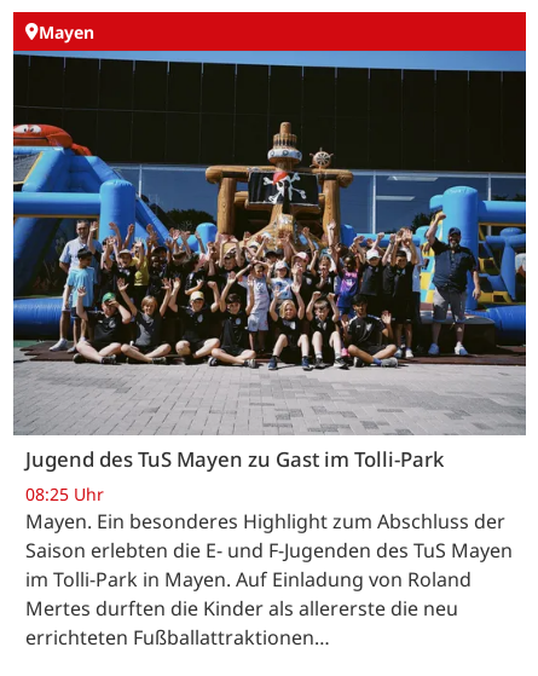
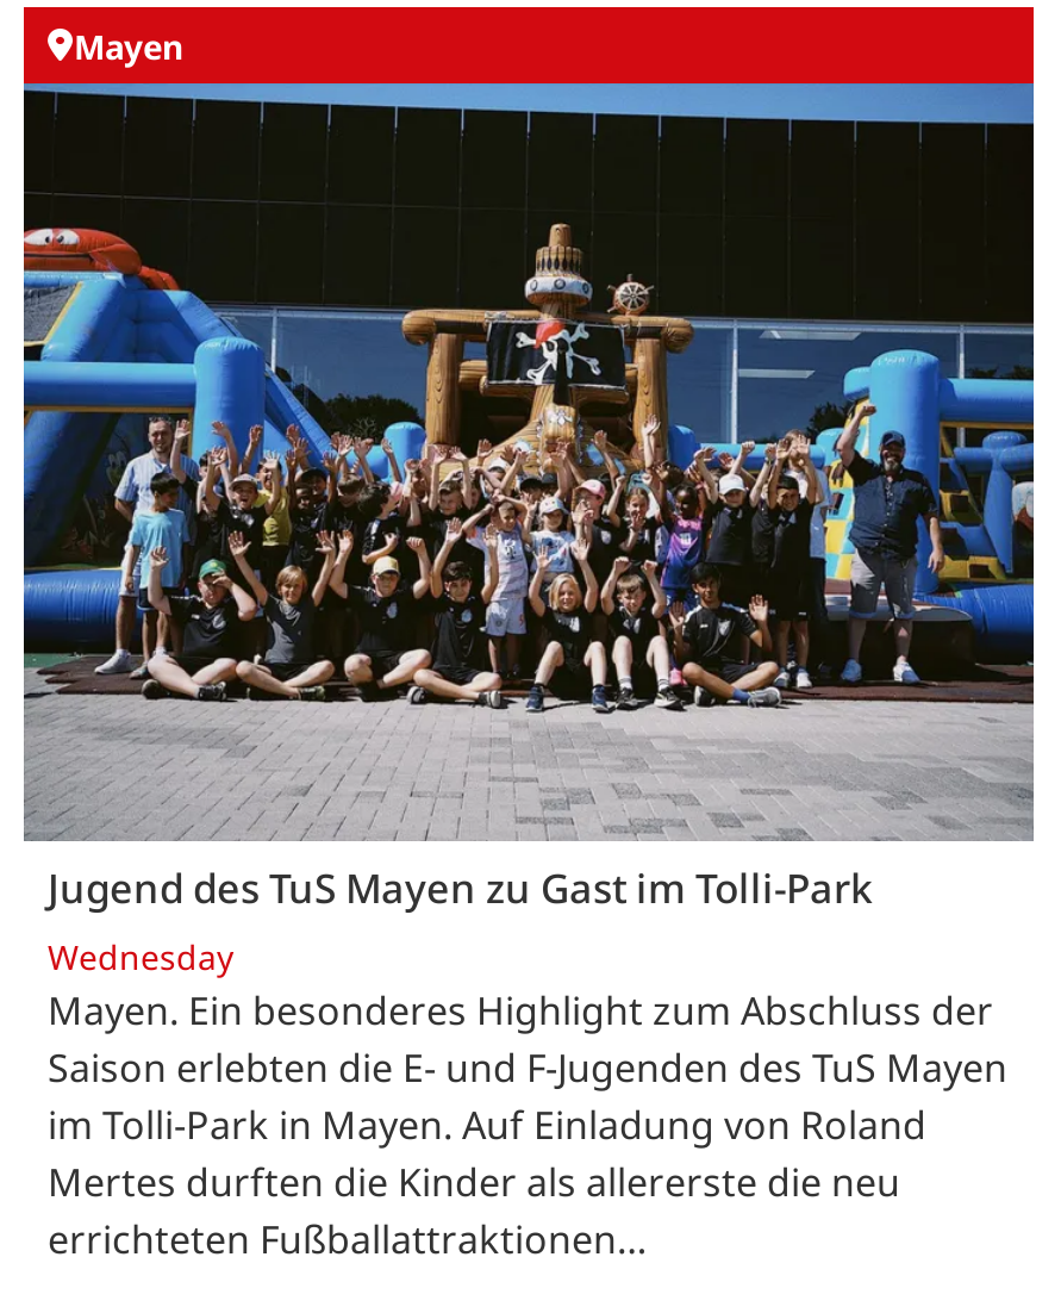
[25,483,104,506] 08:25 Uhr -> [48,935,233,980] Wednesday

